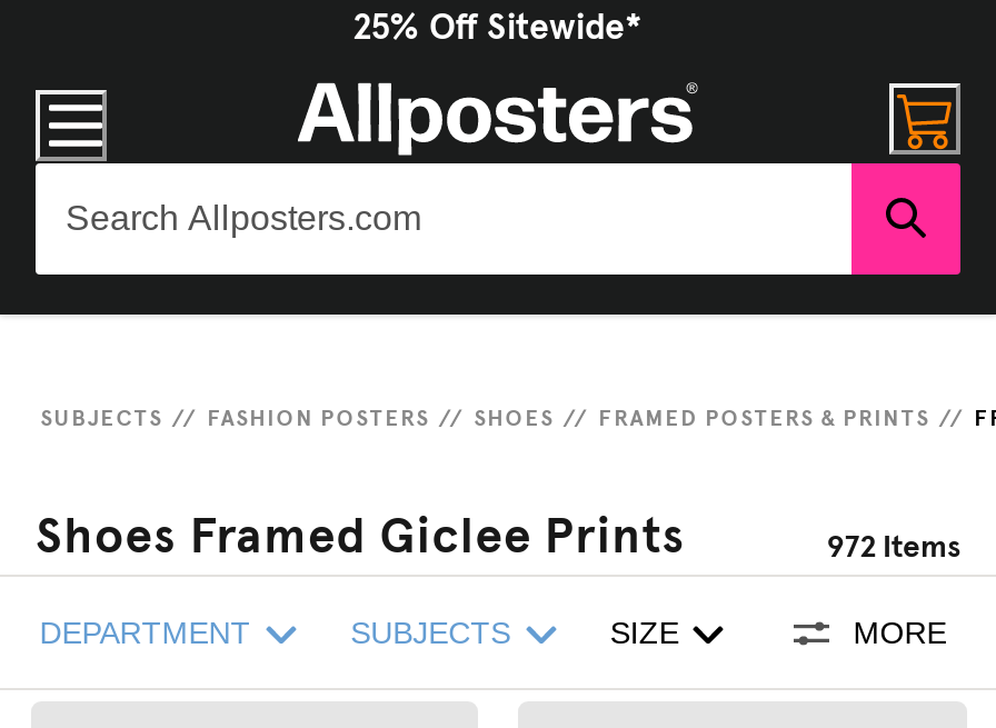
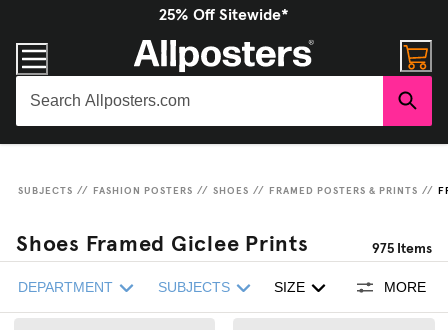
[827,532,960,564] 972 Items -> [372,242,432,256] 975 Items

